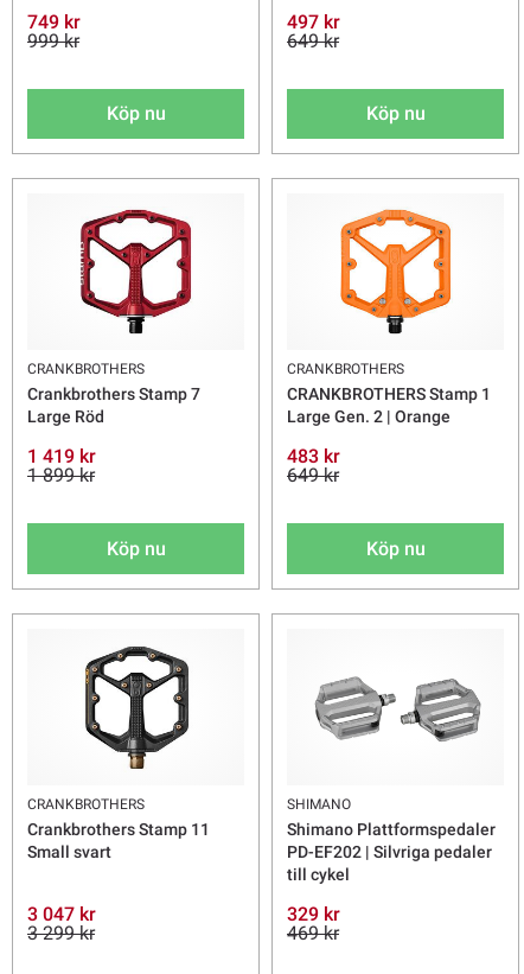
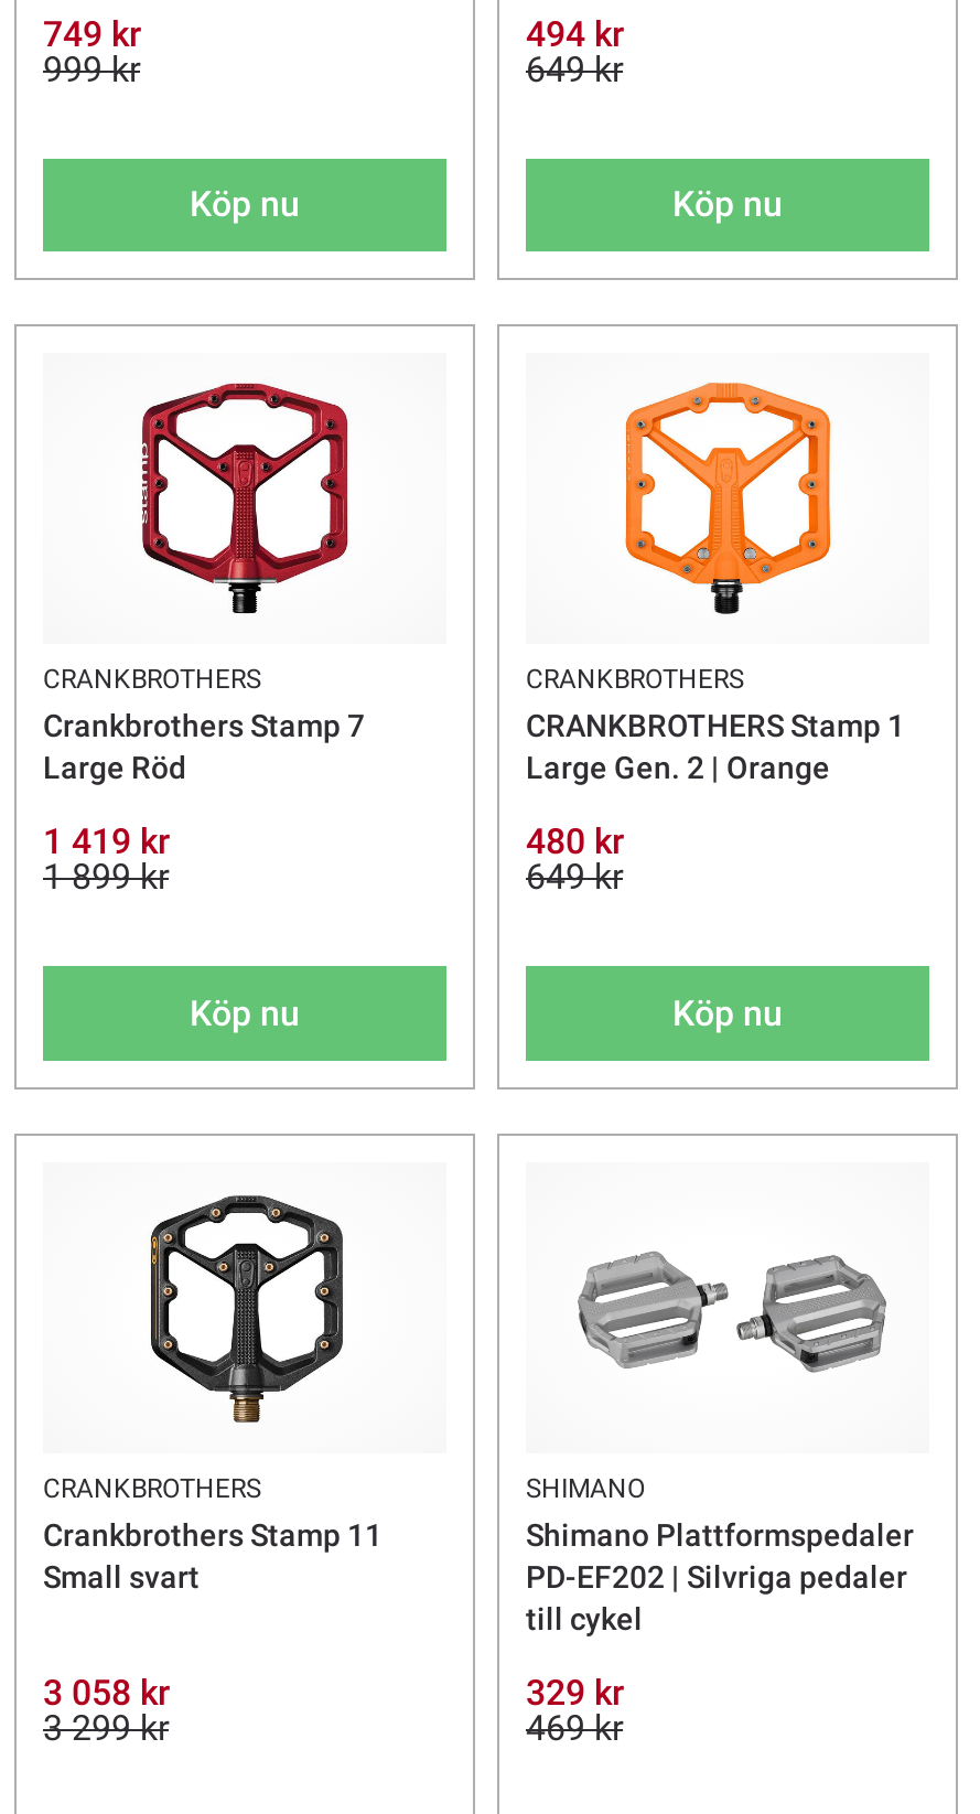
[287,10,340,33] 497 kr -> [526,12,625,54] 494 kr
[287,445,340,468] 483 kr -> [526,821,625,863] 480 kr
[27,903,96,925] 3 047 kr -> [43,1672,171,1714] 3 058 kr

